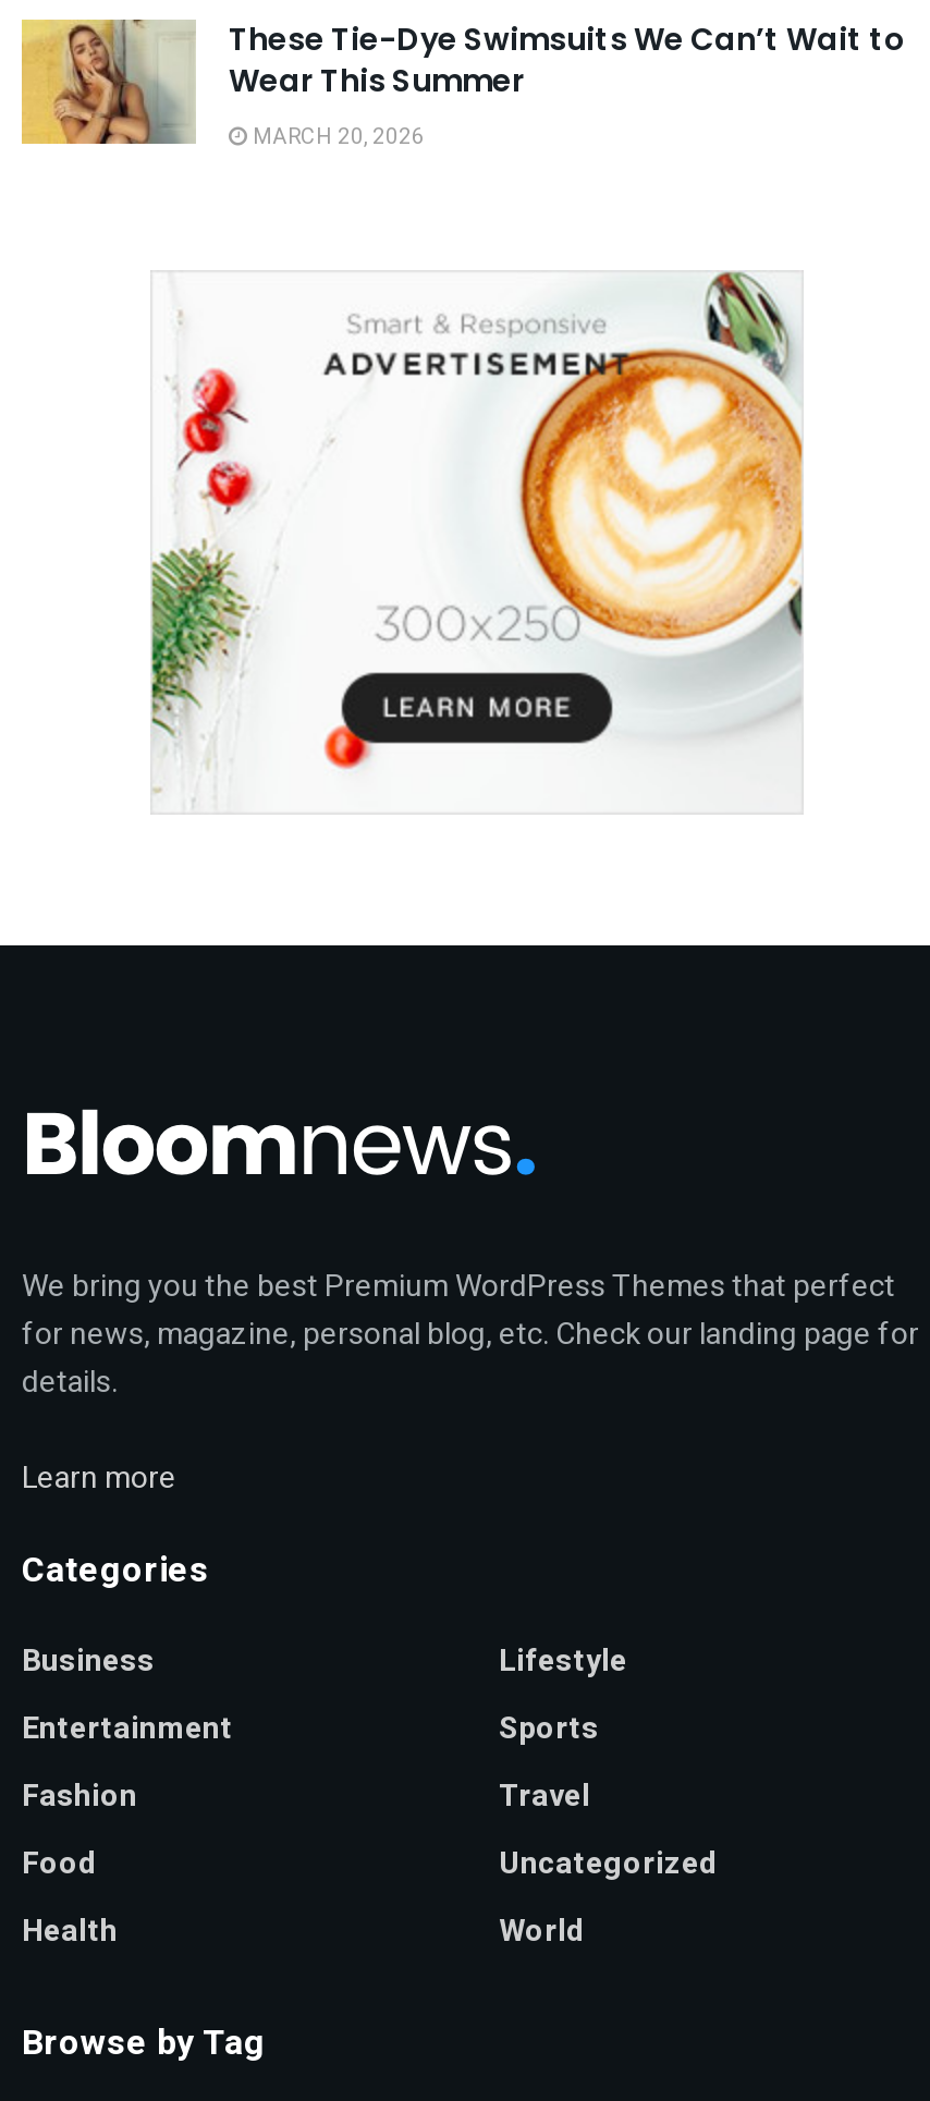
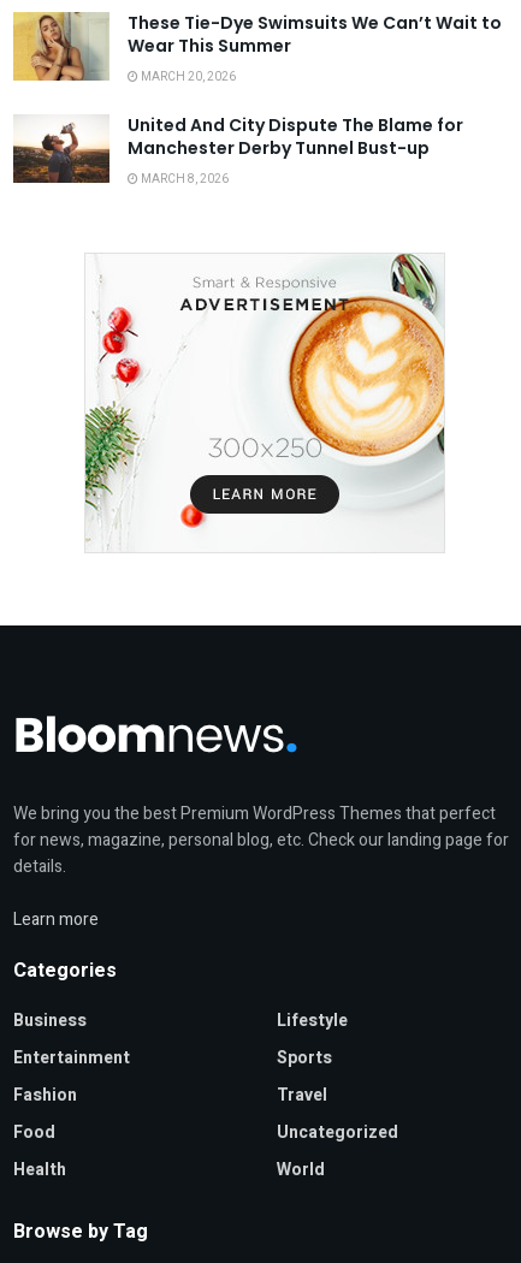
none -> [12,113,463,188] [image] | United And City Dispute The Blame for | Manchester Derby Tunnel Bust-up | MARCH 8, 2026

